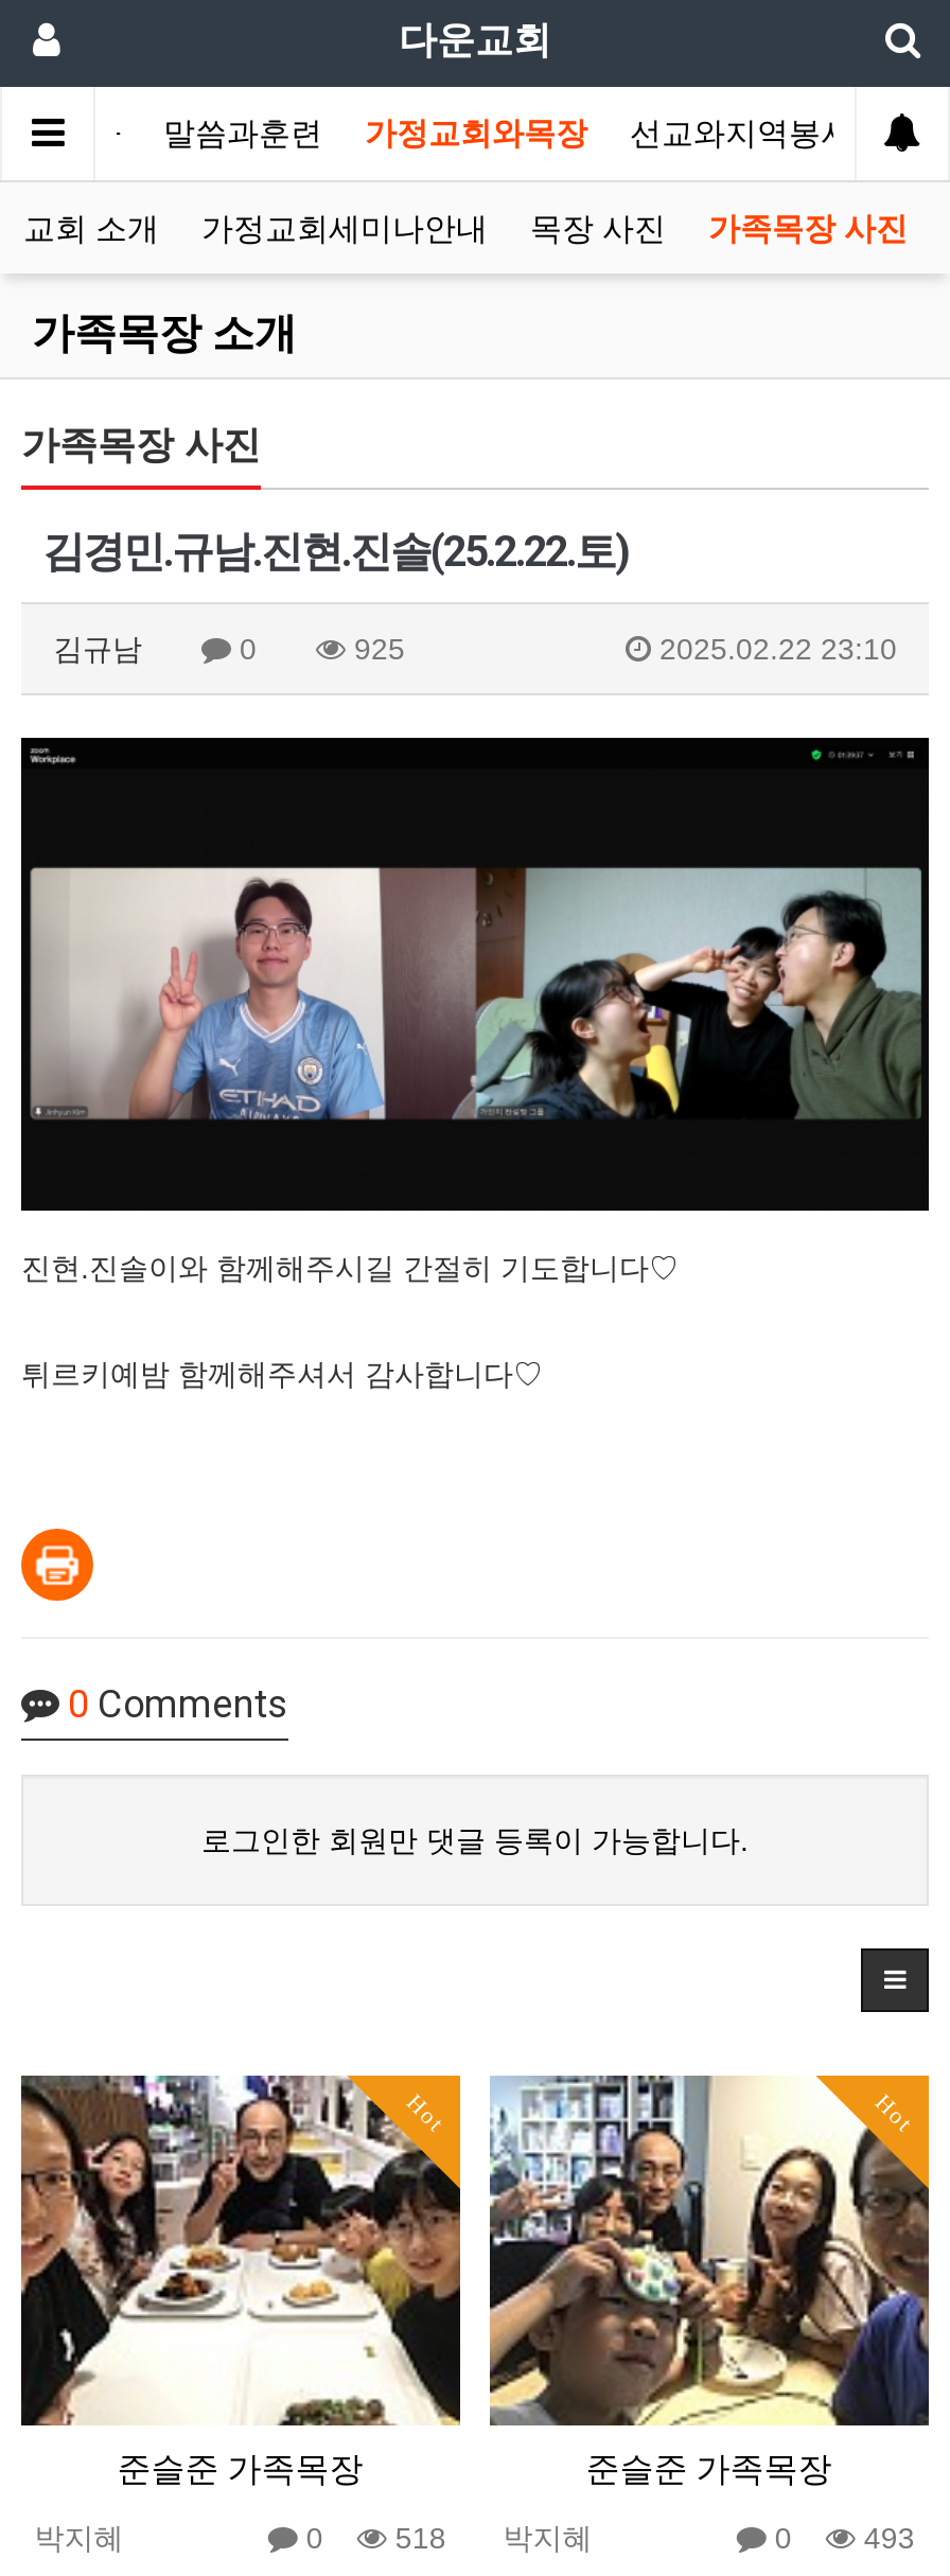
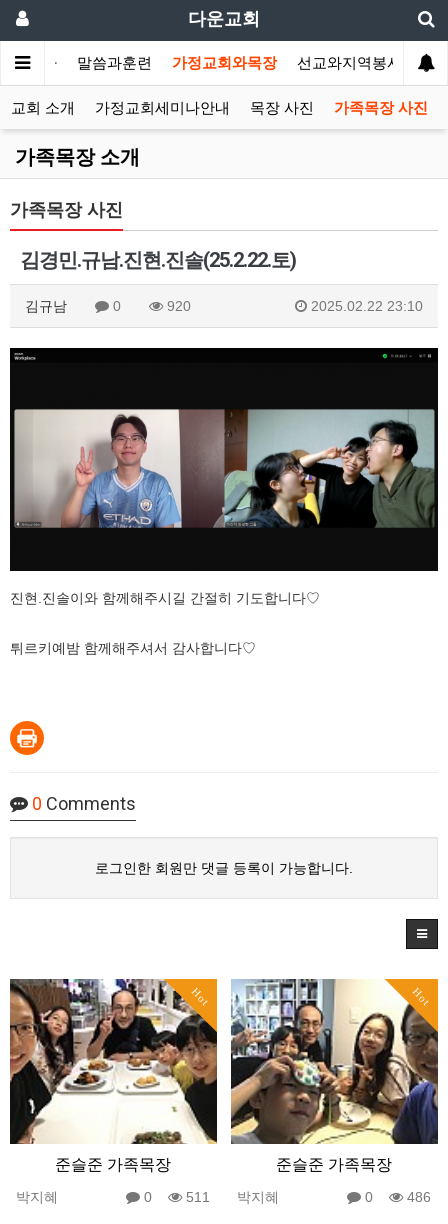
[346,632,405,666] 925 -> [163,298,191,314] 920
[298,2520,592,2554] 0 518 박지혜 -> [140,1189,279,1205] 0 511 박지혜
[766,2520,915,2554] 0 493 -> [361,1189,431,1205] 0 486

